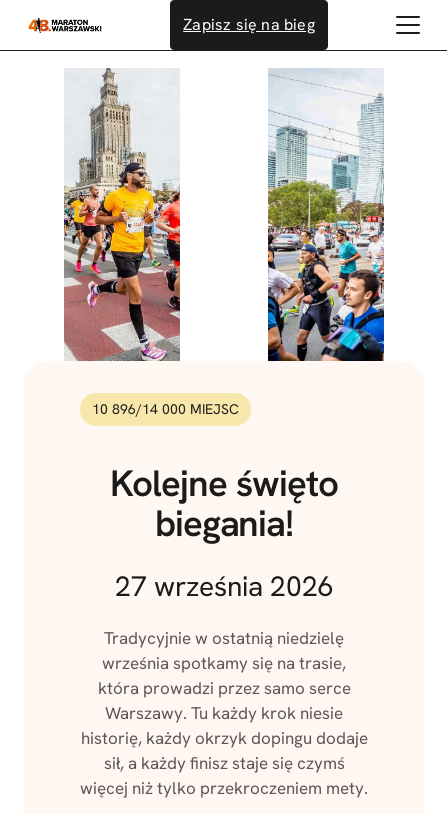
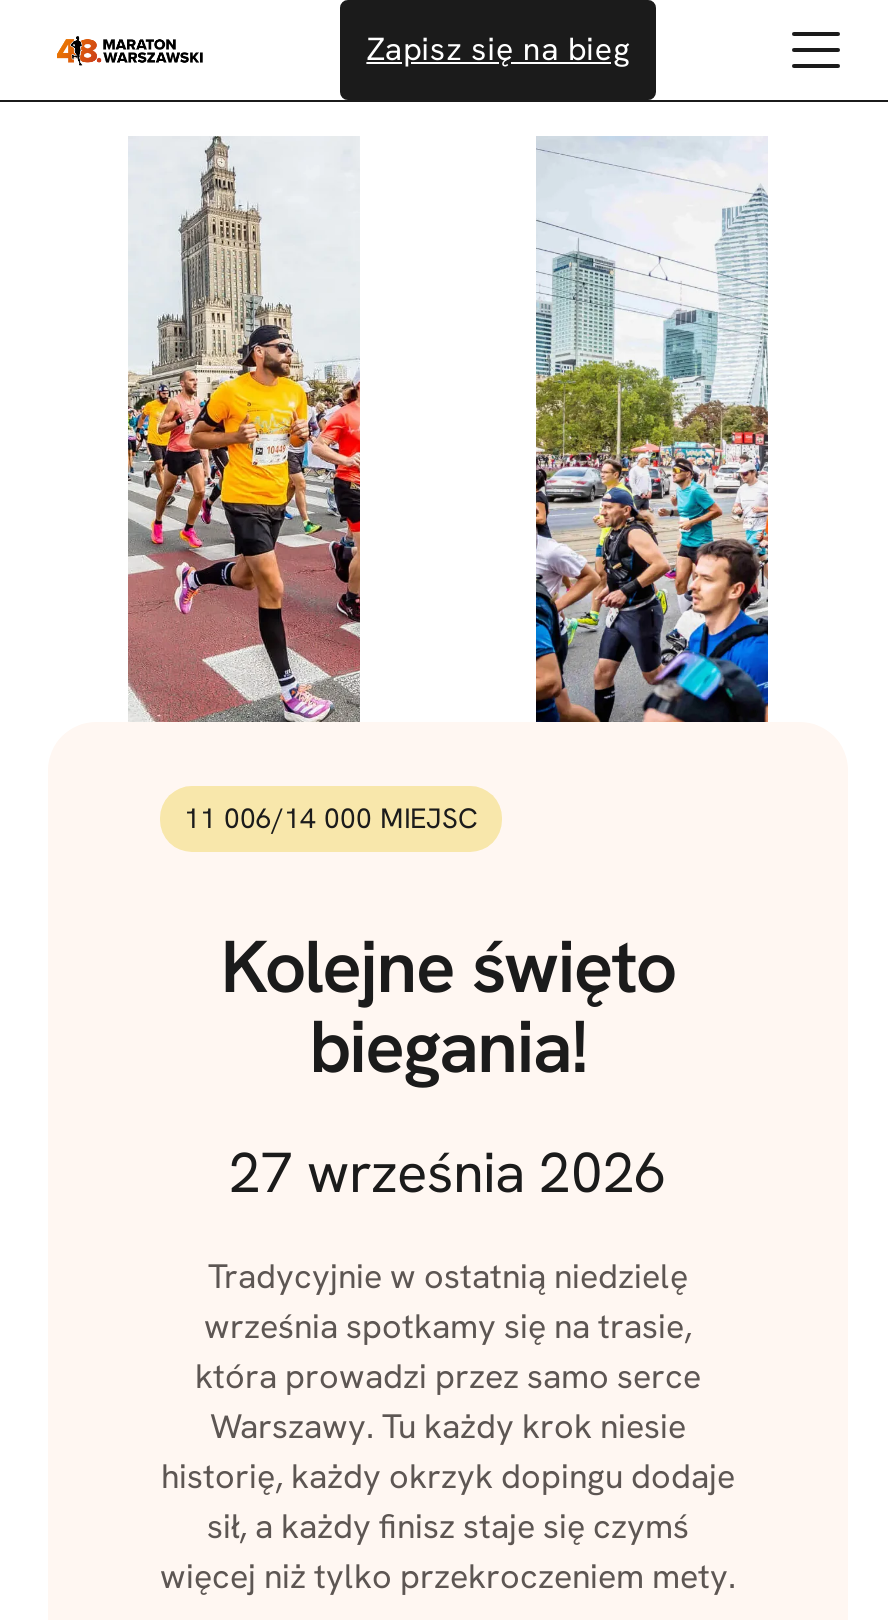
[92,400,239,418] 10 896/14 000 MIEJSC -> [184,800,478,836] 11 006/14 000 MIEJSC

